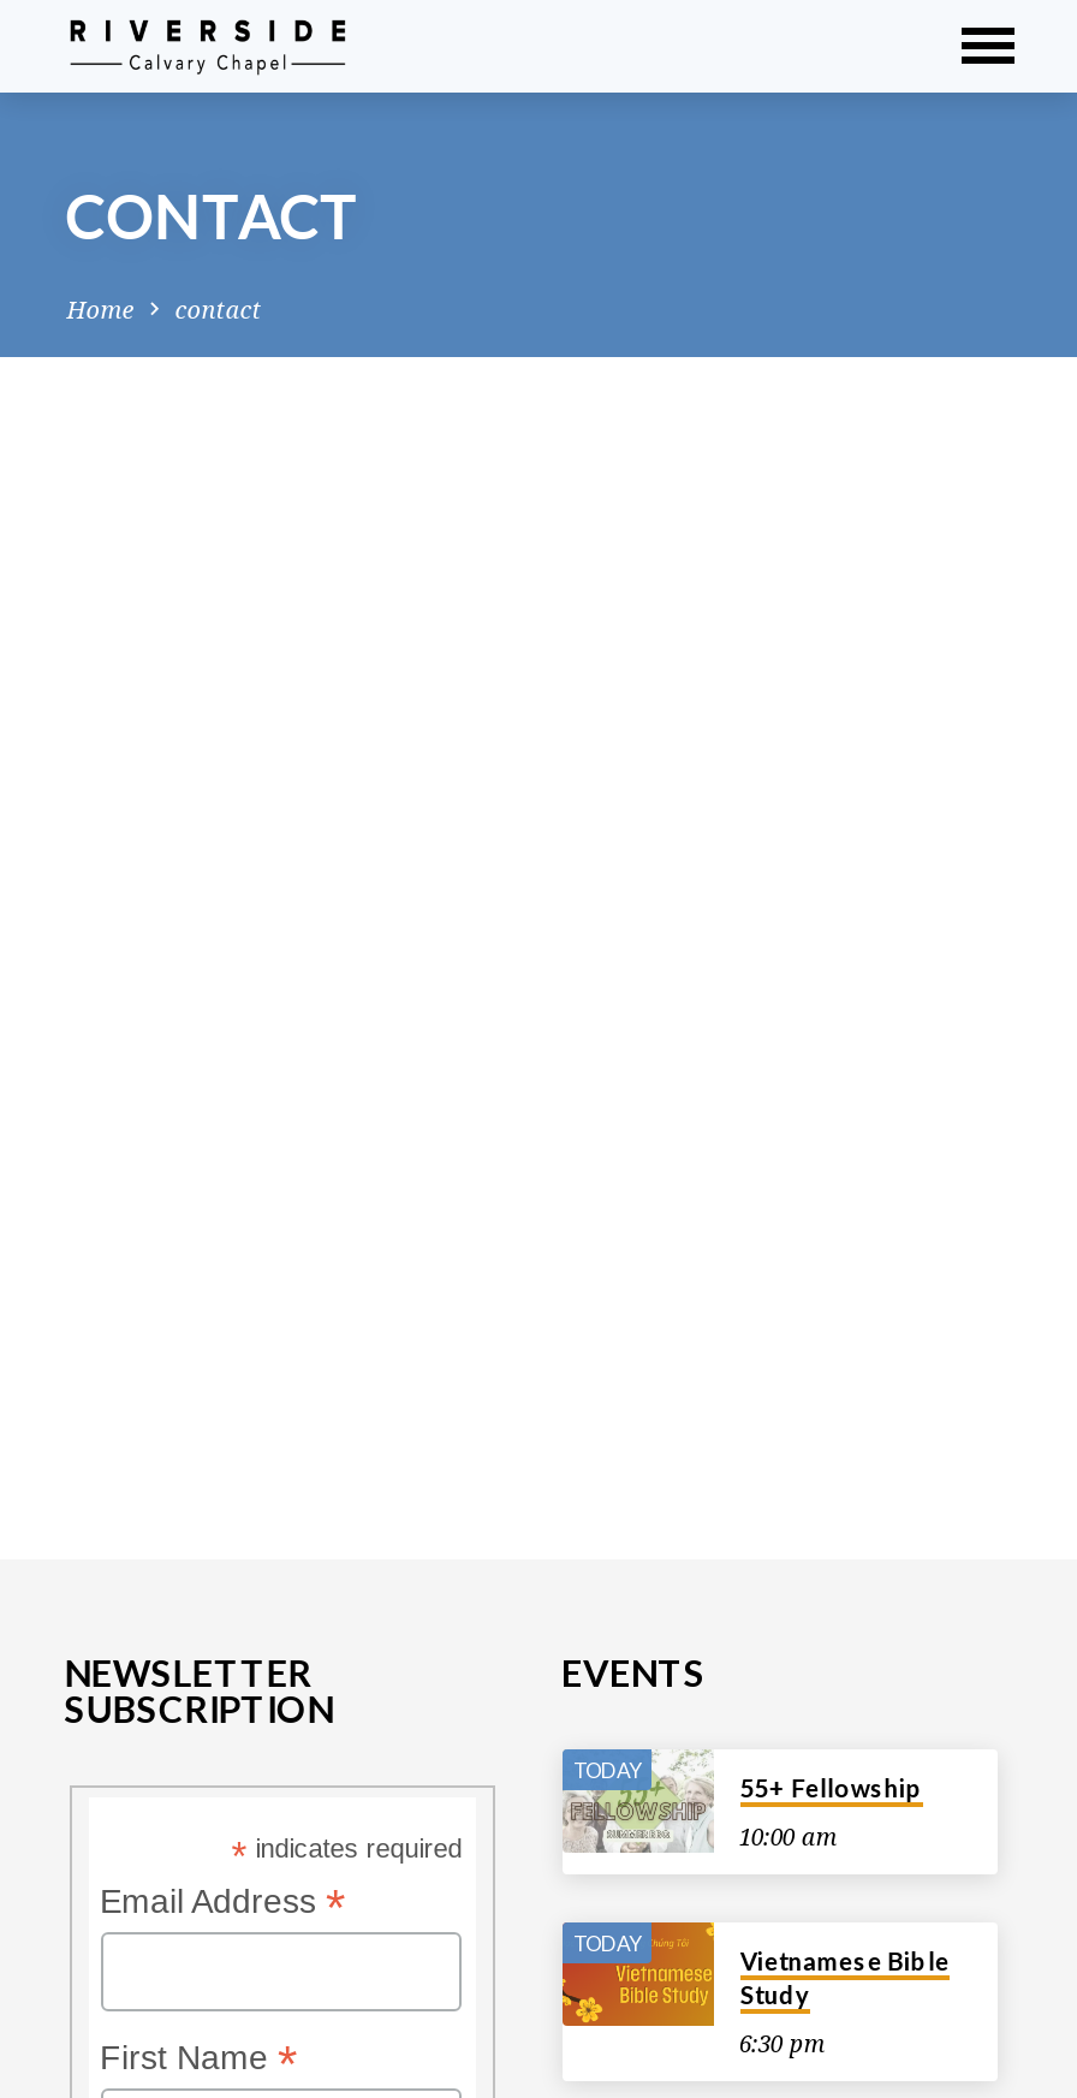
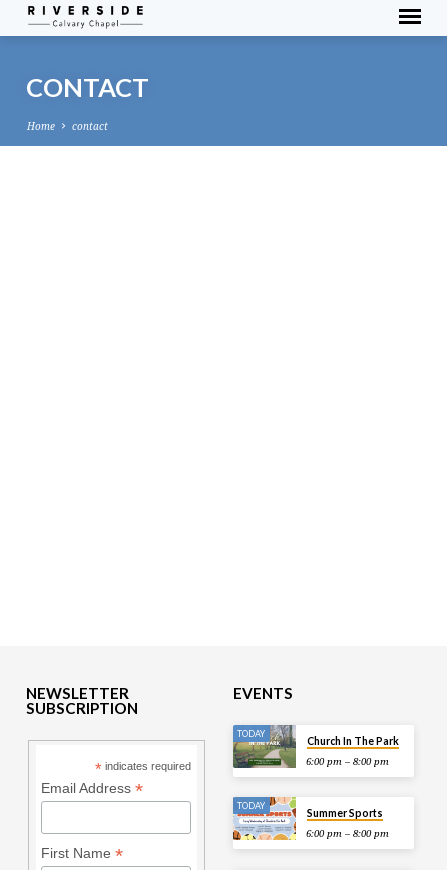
[563,1749,837,1855] [image] | 10:00 am -> [232,724,389,769] [image] | 6:00 pm – 8:00 pm
[740,1774,923,1803] 55+ Fellowship -> [307,735,399,747] Church In The Park
[560,1920,949,2028] [image] | Vietnamese Bible | Study -> [232,796,383,841] [image] | Summer Sports
[739,2030,825,2057] 6:30 pm -> [306,828,389,839] 6:00 pm – 8:00 pm

